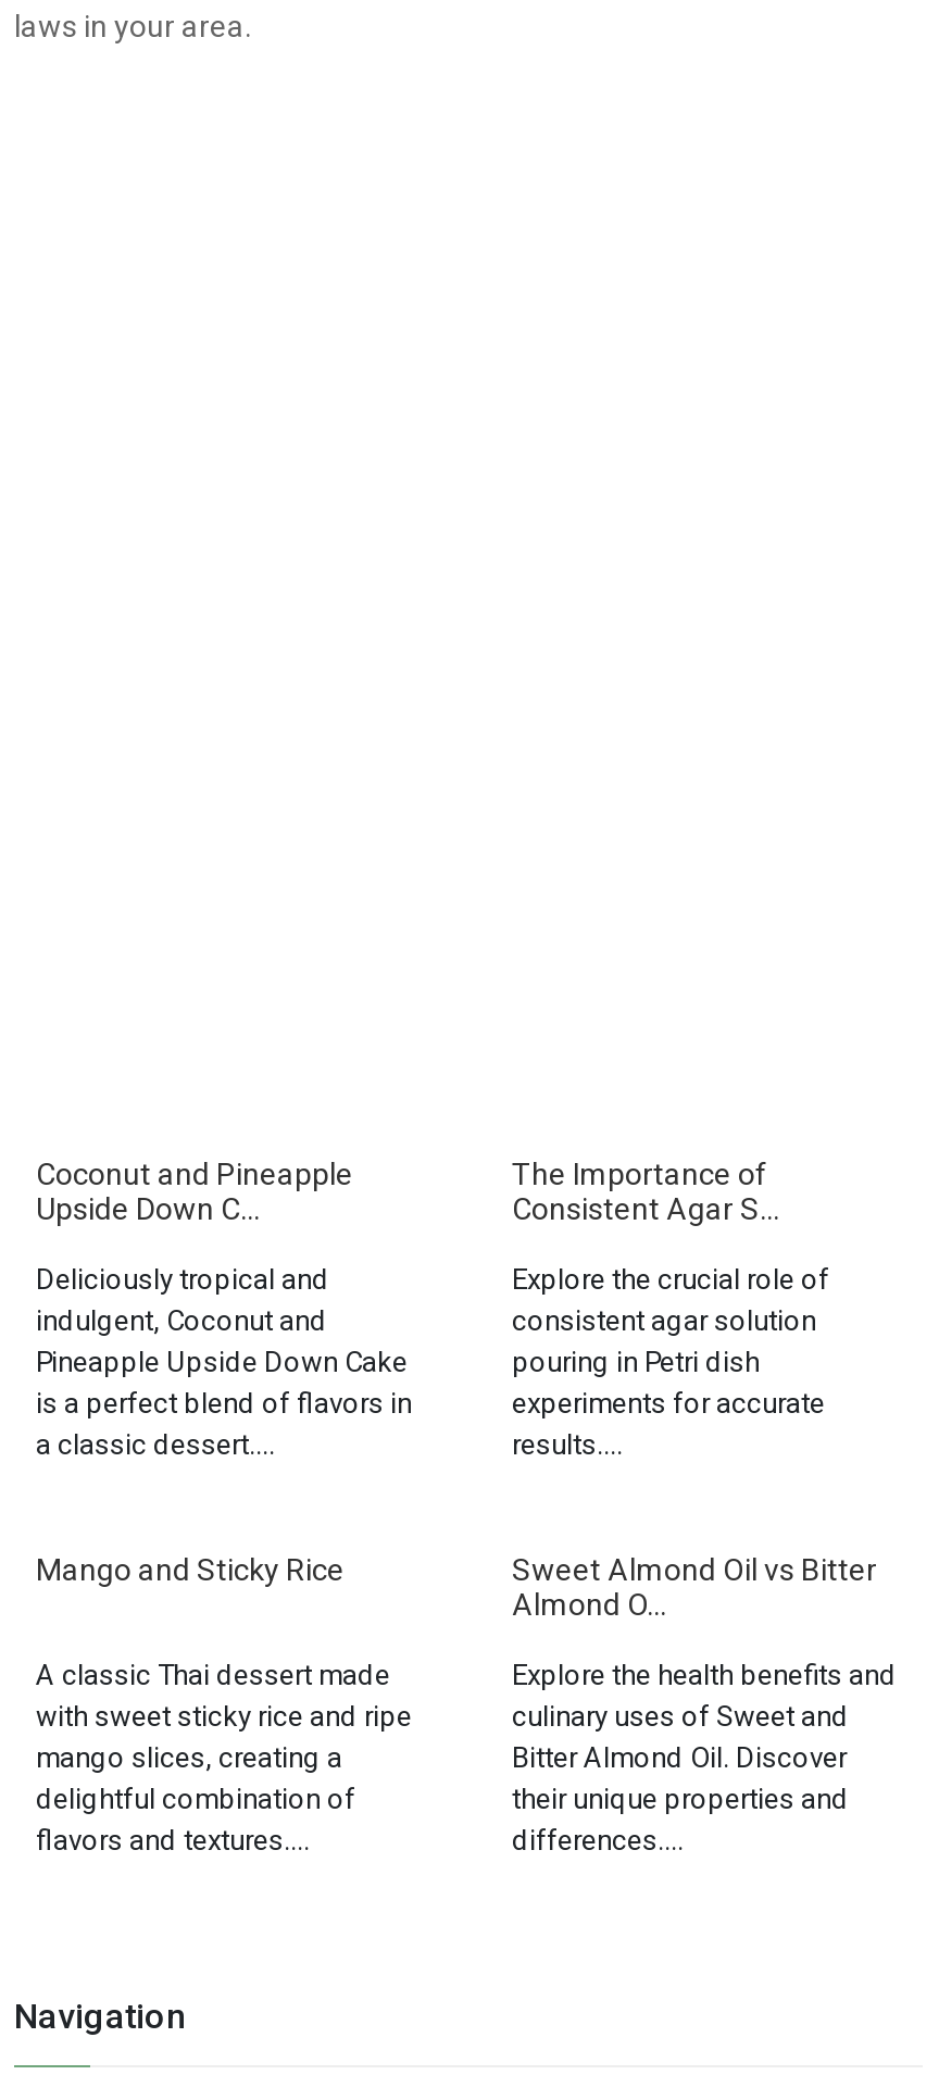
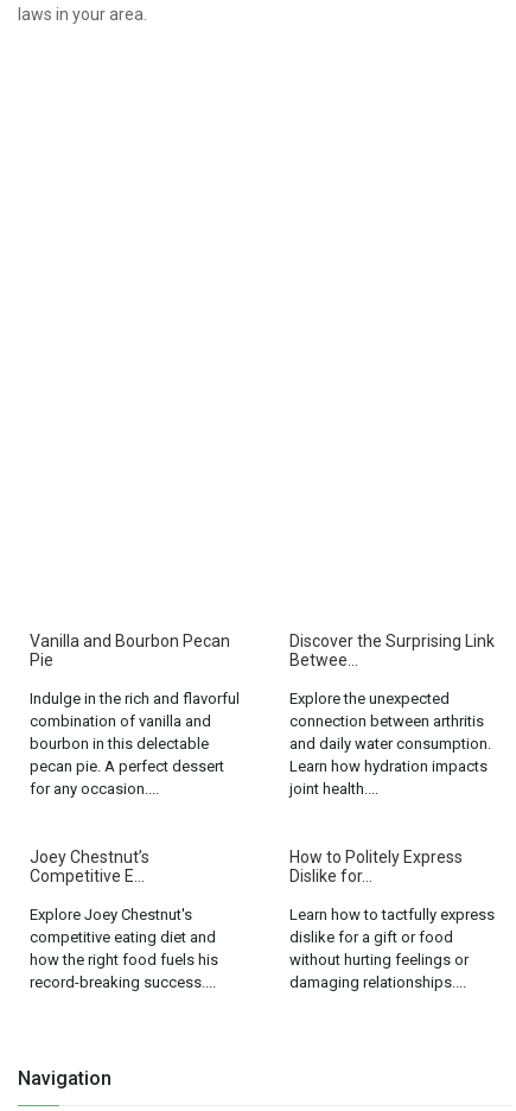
[36,1157,353,1227] Coconut and Pineapple | Upside Down C... -> [30,632,230,670] Vanilla and Bourbon Pecan | Pie
[512,1157,779,1227] The Importance of | Consistent Agar S... -> [289,632,495,670] Discover the Surprising Link | Betwee...
[36,1264,412,1462] Deliciously tropical and | indulgent, Coconut and | Pineapple Upside Down Cake | is a perfect blend of flavors in | a classic dessert.... -> [30,690,240,798] Indulge in the rich and flavorful | combination of vanilla and | bourbon in this delectable | pecan pie. A perfect dessert | for any occasion....
[512,1264,829,1462] Explore the crucial role of | consistent agar solution | pouring in Petri dish | experiments for accurate | results.... -> [289,690,491,798] Explore the unexpected | connection between arthritis | and daily water consumption. | Learn how hydration impacts | joint health....
[36,1553,345,1588] Mango and Sticky Rice -> [30,848,149,886] Joey Chestnut’s | Competitive E...
[512,1553,877,1622] Sweet Almond Oil vs Bitter | Almond O... -> [289,848,463,886] How to Politely Express | Dislike for...
[36,1659,412,1857] A classic Thai dessert made | with sweet sticky rice and ripe | mango slices, creating a | delightful combination of | flavors and textures.... -> [30,906,218,991] Explore Joey Chestnut's | competitive eating diet and | how the right food fuels his | record-breaking success....
[512,1659,897,1857] Explore the health benefits and | culinary uses of Sweet and | Bitter Almond Oil. Discover | their unique properties and | differences.... -> [289,906,495,991] Learn how to tactfully express | dislike for a gift or food | without hurting feelings or | damaging relationships....

